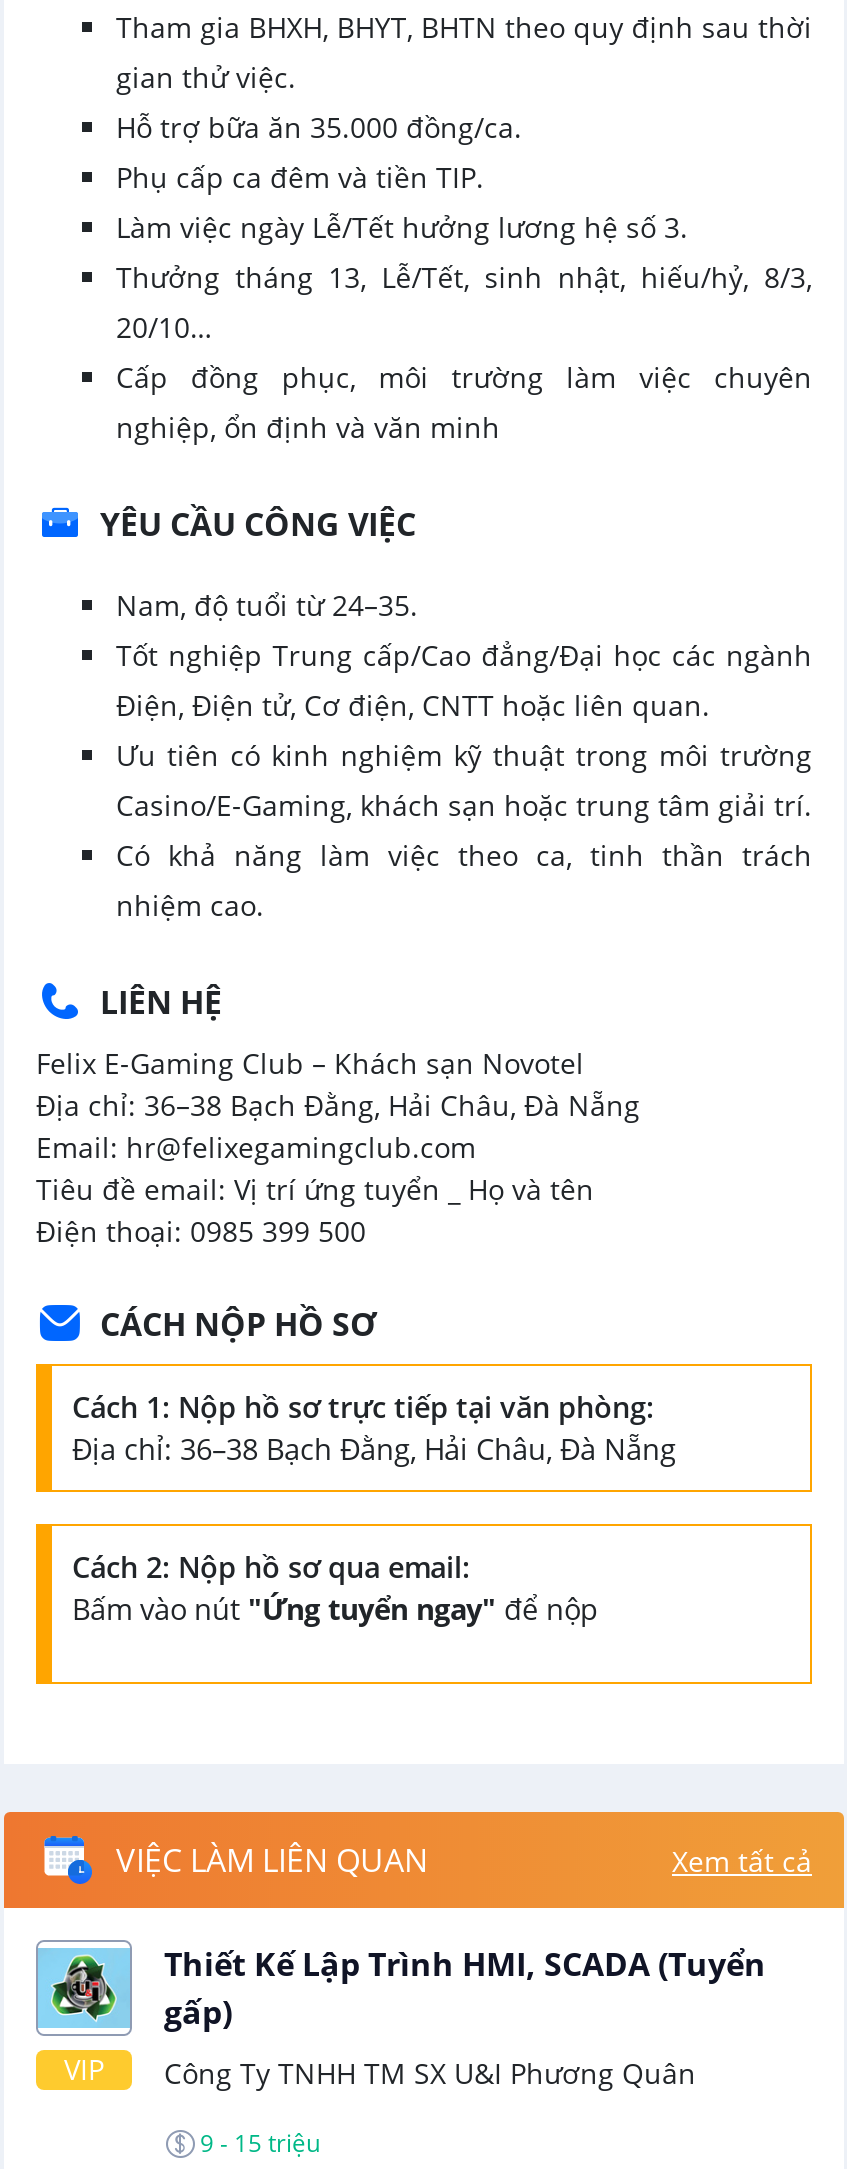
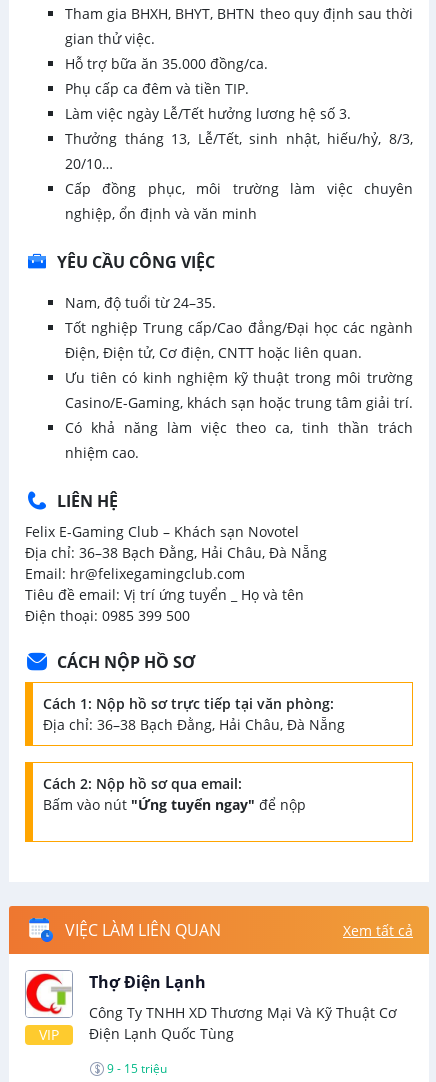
[36,1942,766,2034] [image] | Thiết Kế Lập Trình HMI, SCADA (Tuyển | gấp) -> [25,971,206,1015] [image] | Thợ Điện Lạnh
[164,2054,696,2092] Công Ty TNHH TM SX U&I Phương Quân -> [89,1003,397,1043] Công Ty TNHH XD Thương Mại Và Kỹ Thuật Cơ | Điện Lạnh Quốc Tùng

